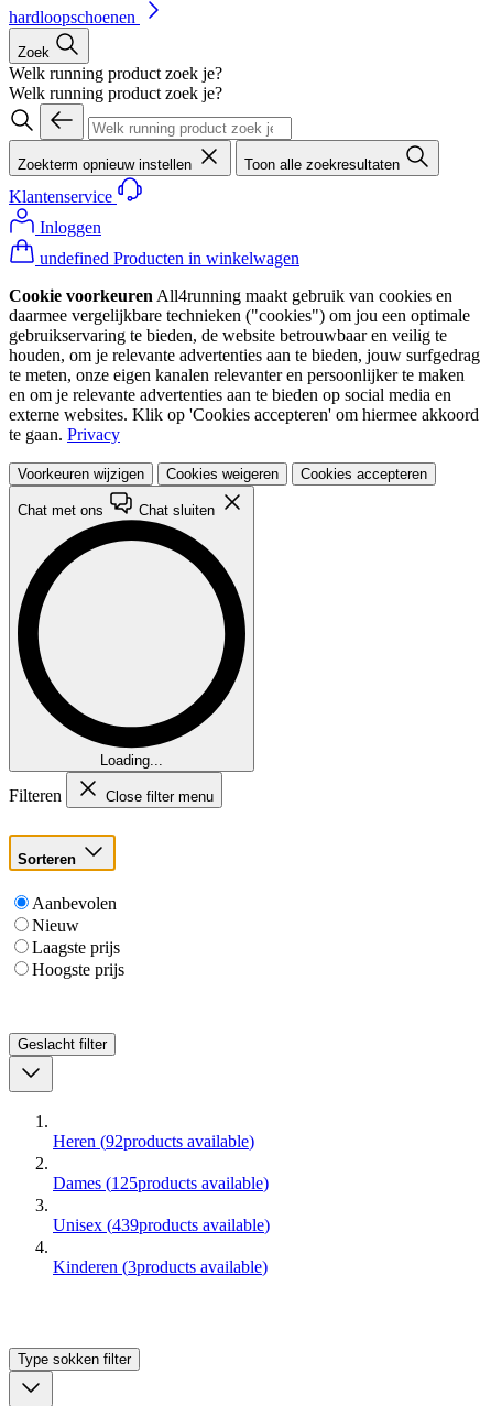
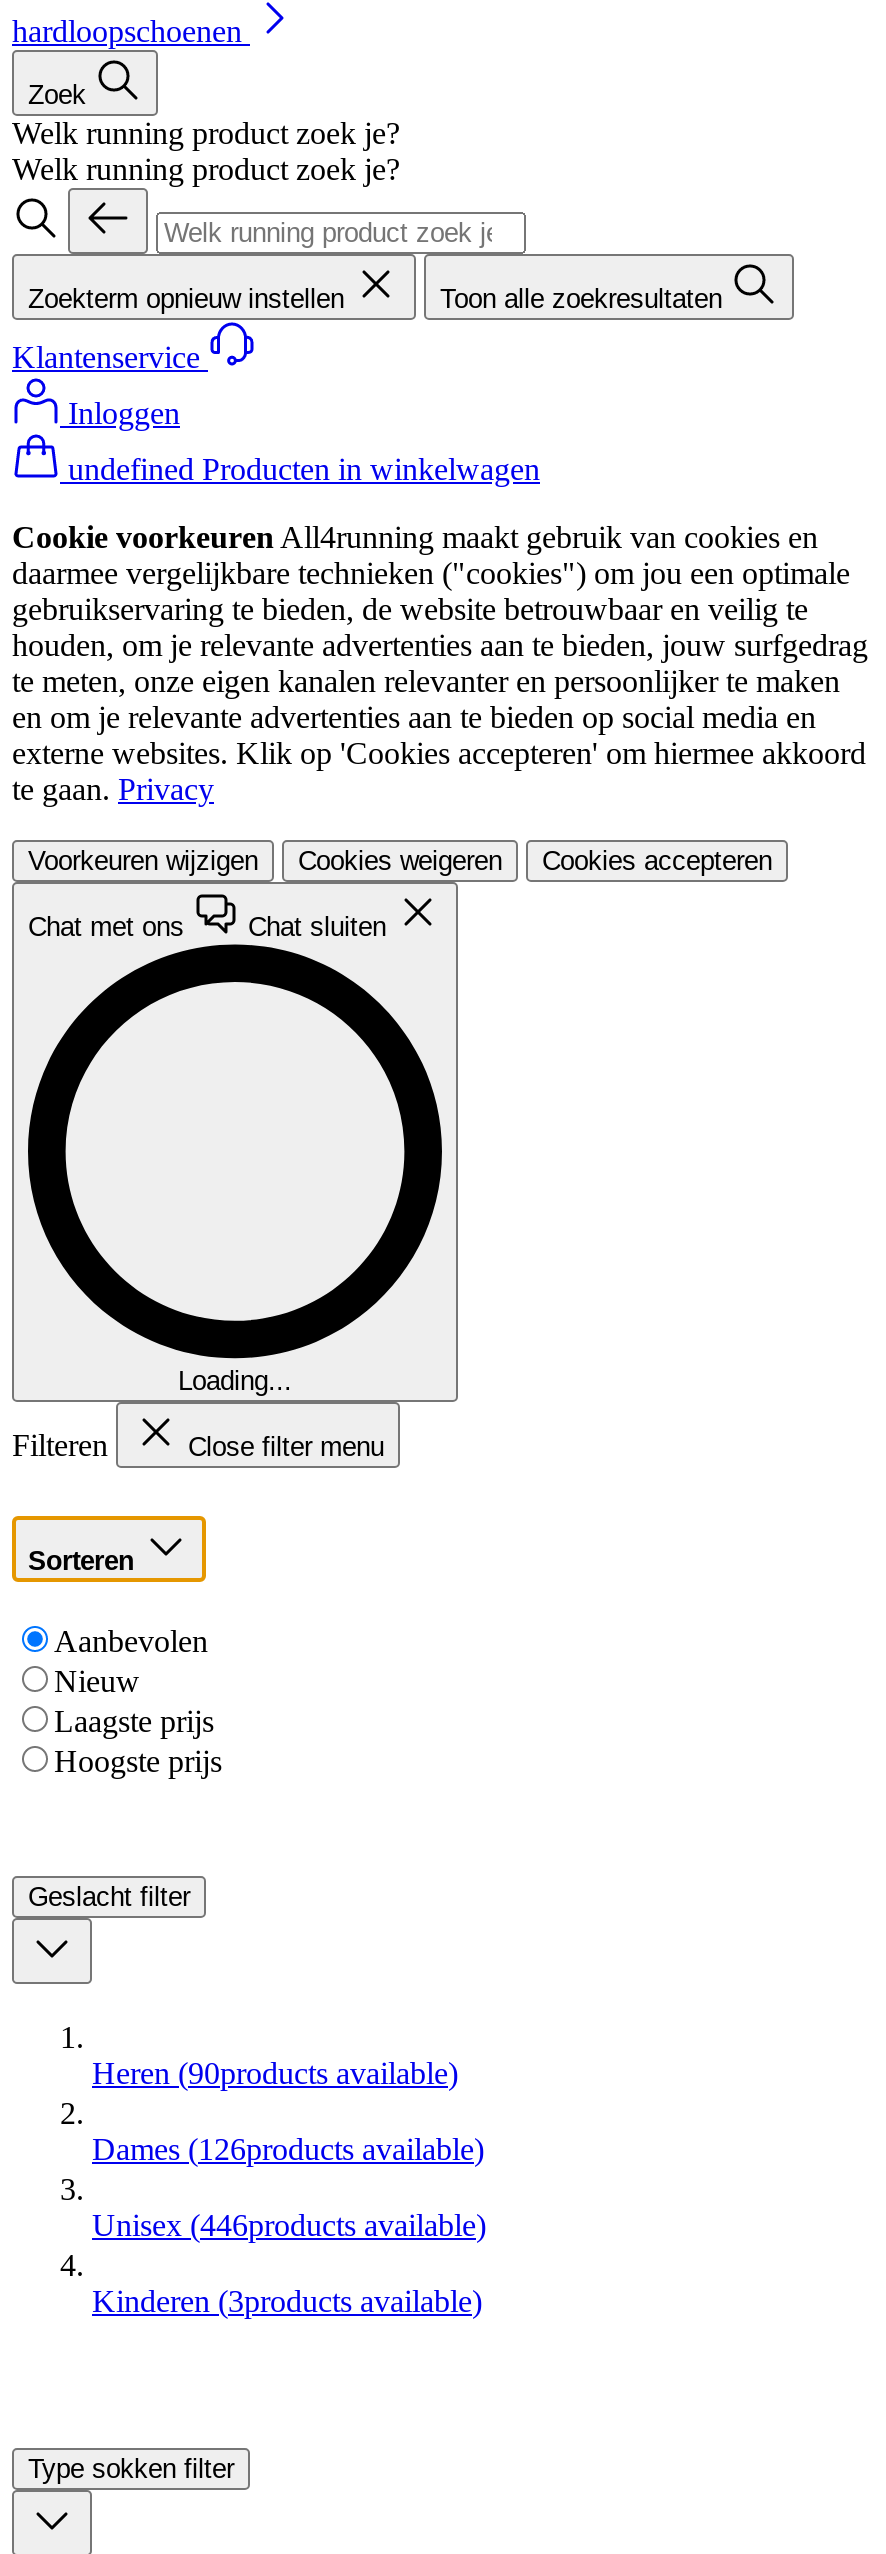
[53,1132,254,1150] Heren (92products available) -> [92,2056,458,2090] Heren (90products available)
[53,1173,269,1192] Dames (125products available) -> [92,2132,484,2166] Dames (126products available)
[53,1215,270,1234] Unisex (439products available) -> [92,2208,486,2242] Unisex (446products available)

